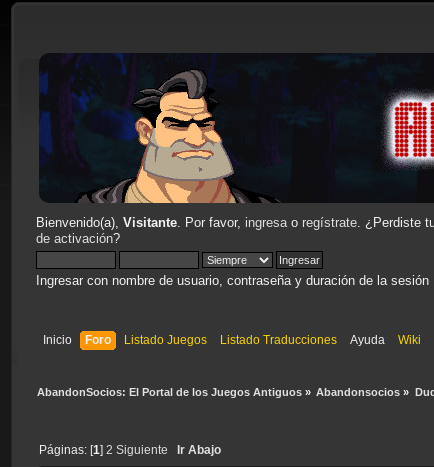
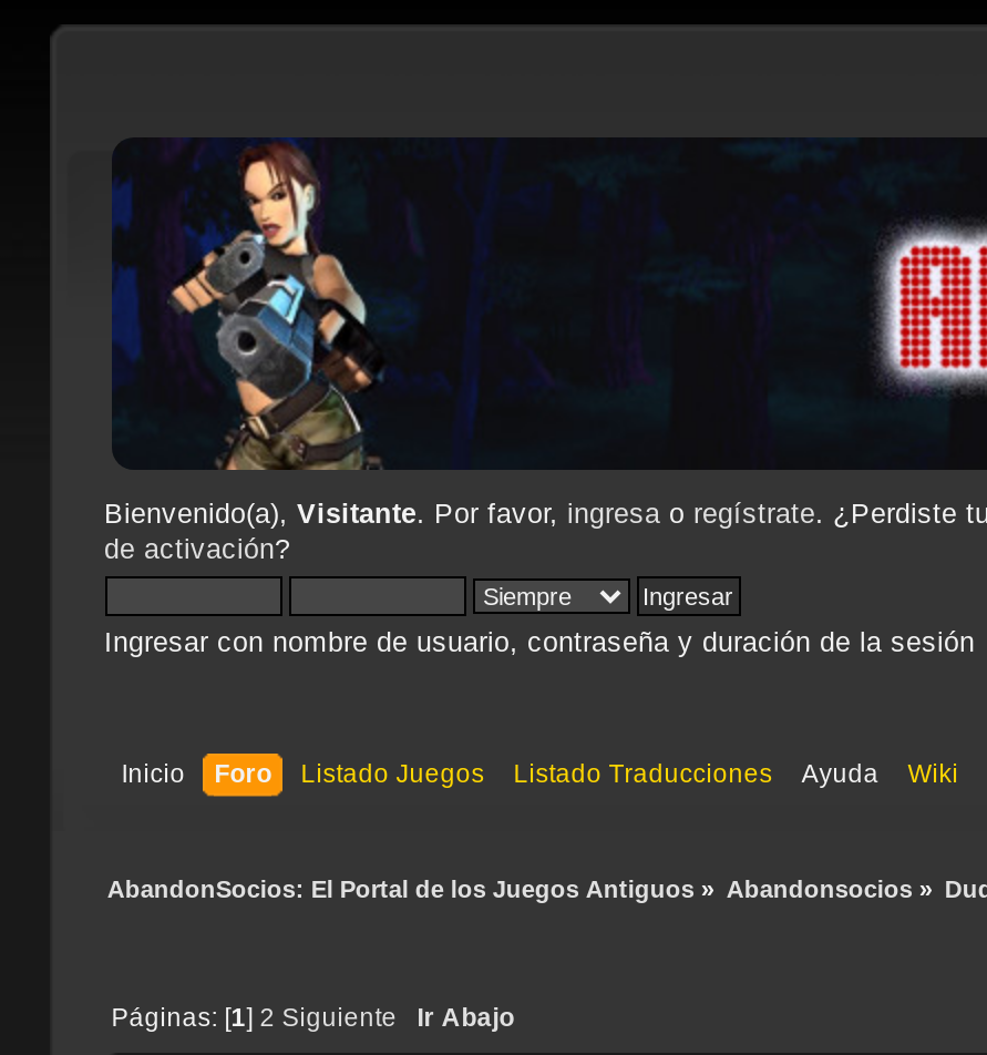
[67,57,246,204] [image] -> [169,142,568,472] [image]

